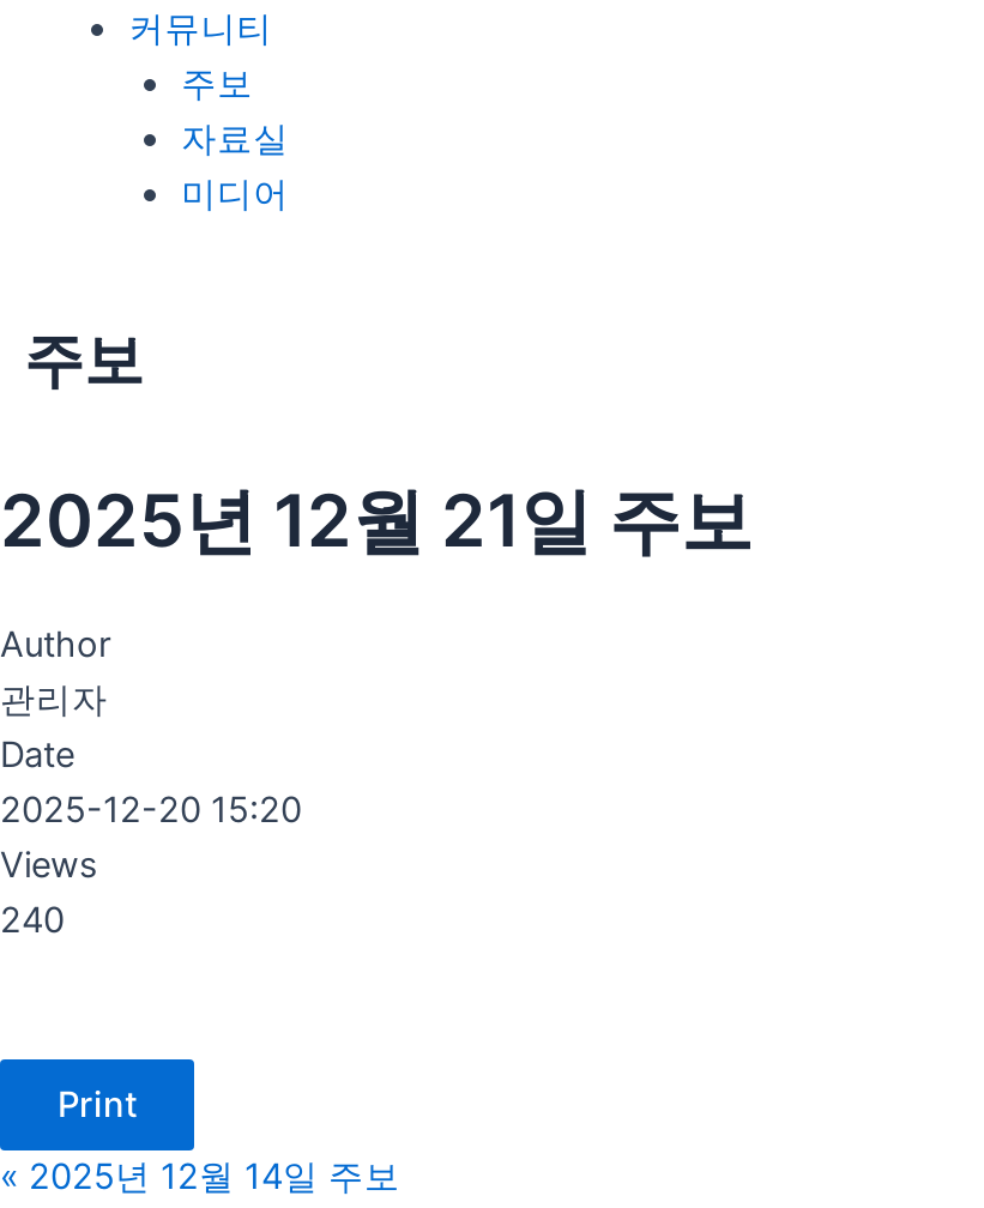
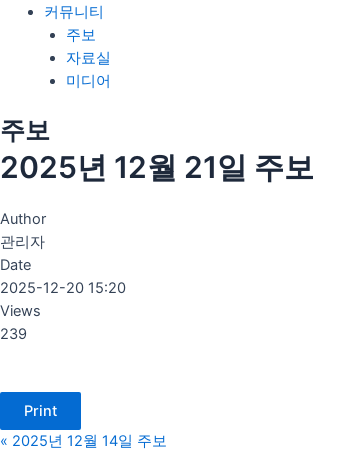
[0,899,65,942] 240 -> [0,325,27,343] 239

